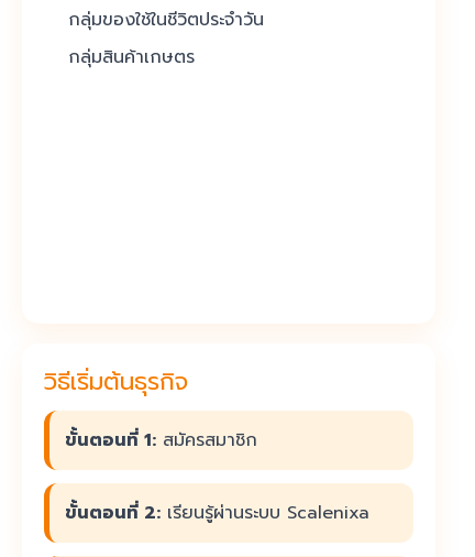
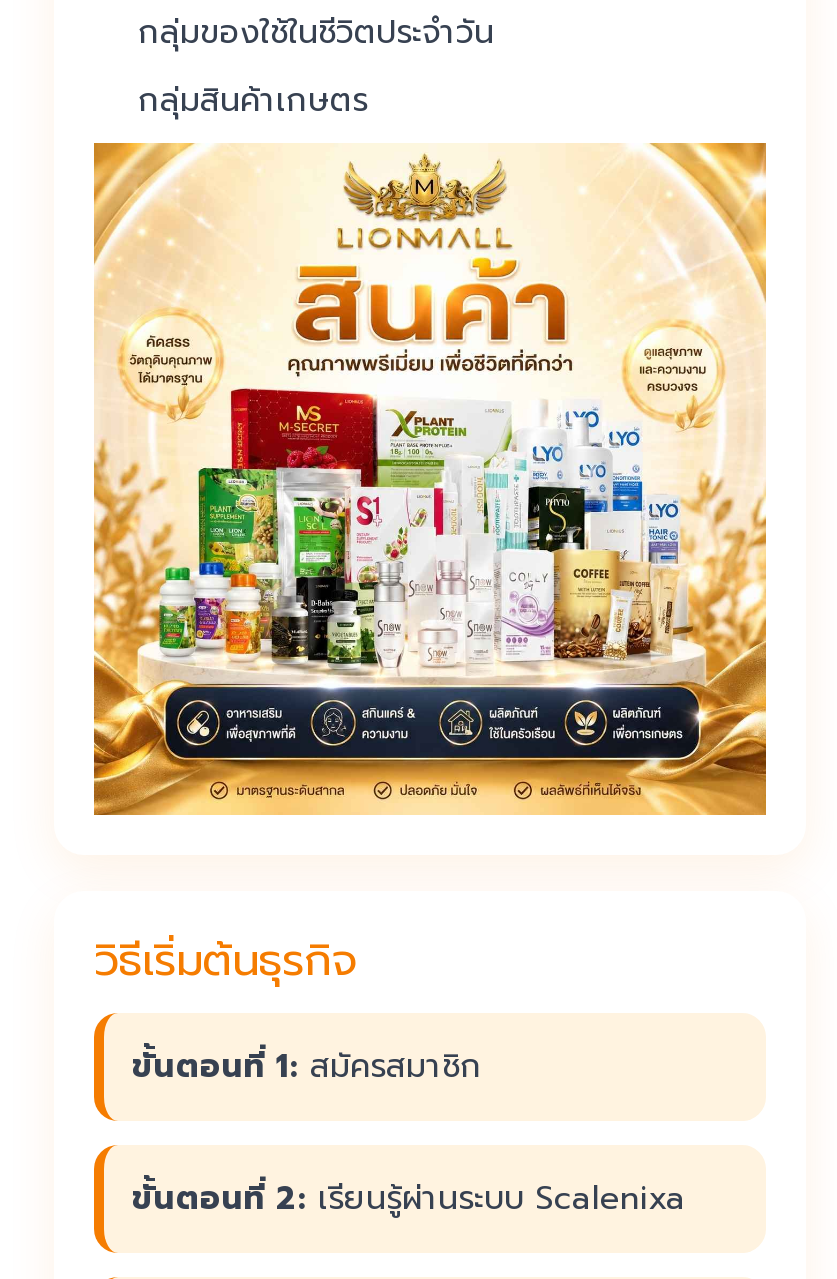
none -> [92,141,768,817] [image]

